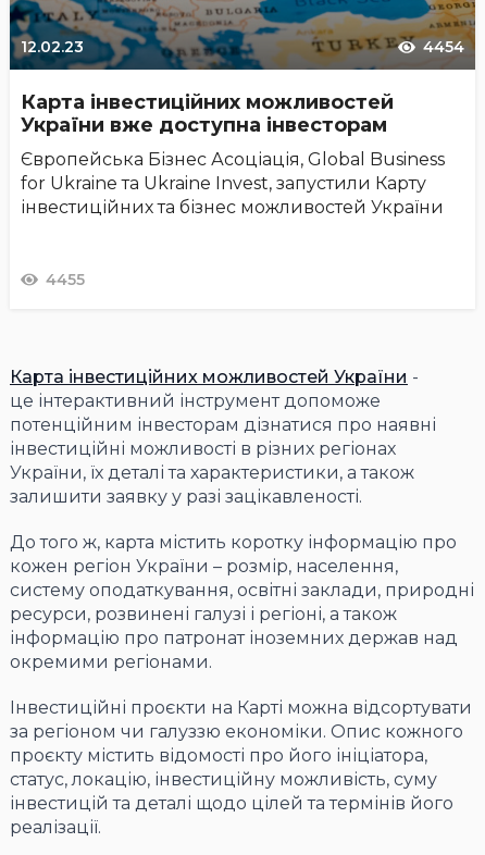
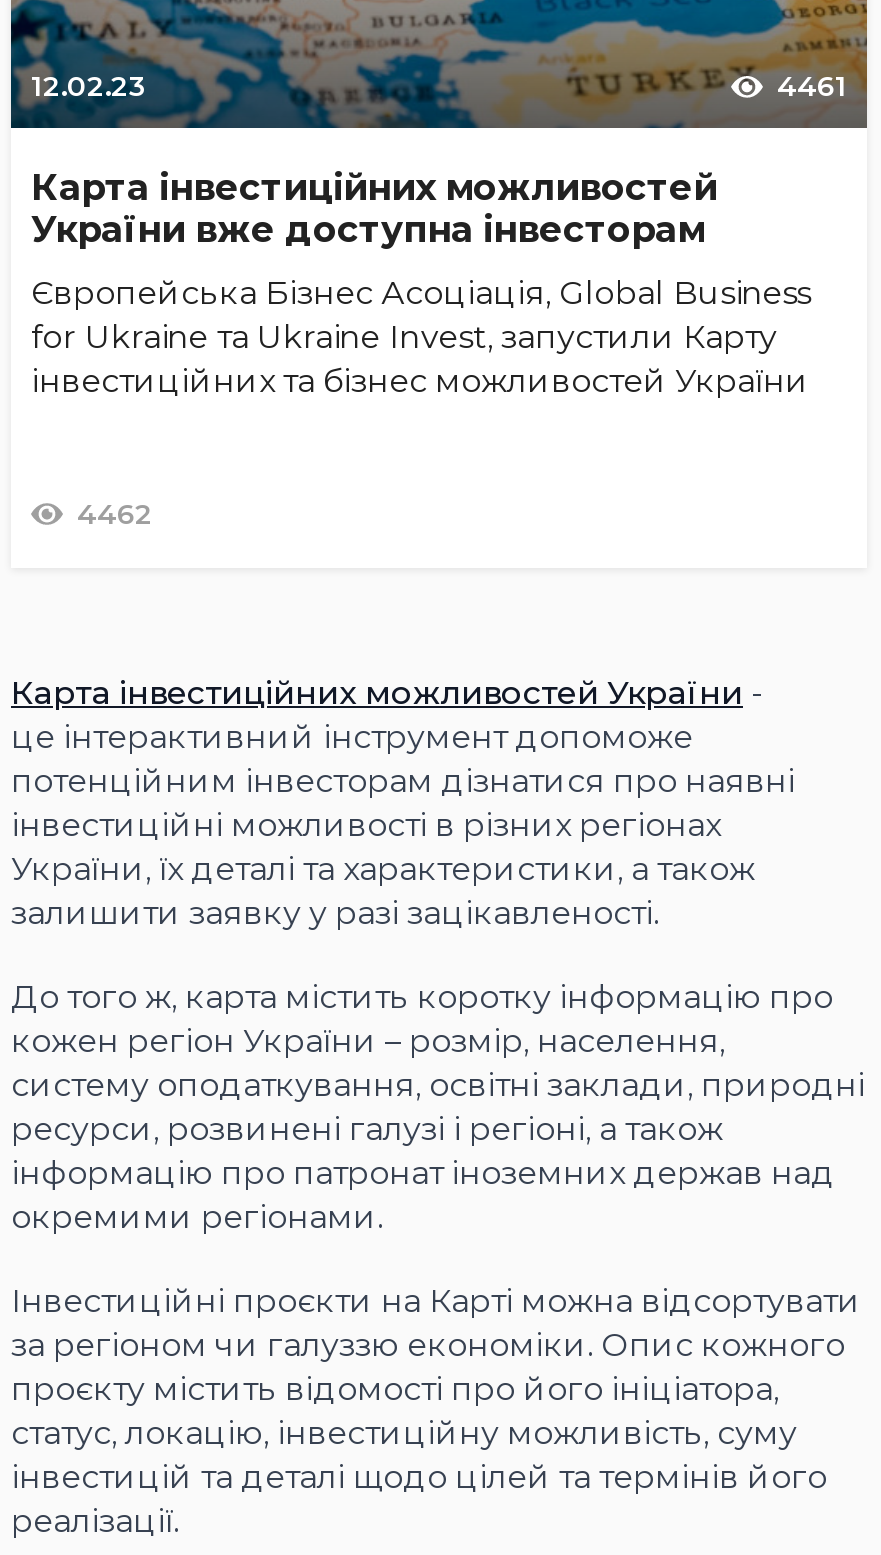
[423,37,464,57] 4454 -> [777,69,847,105] 4461
[46,270,85,290] 4455 -> [77,497,153,533] 4462

